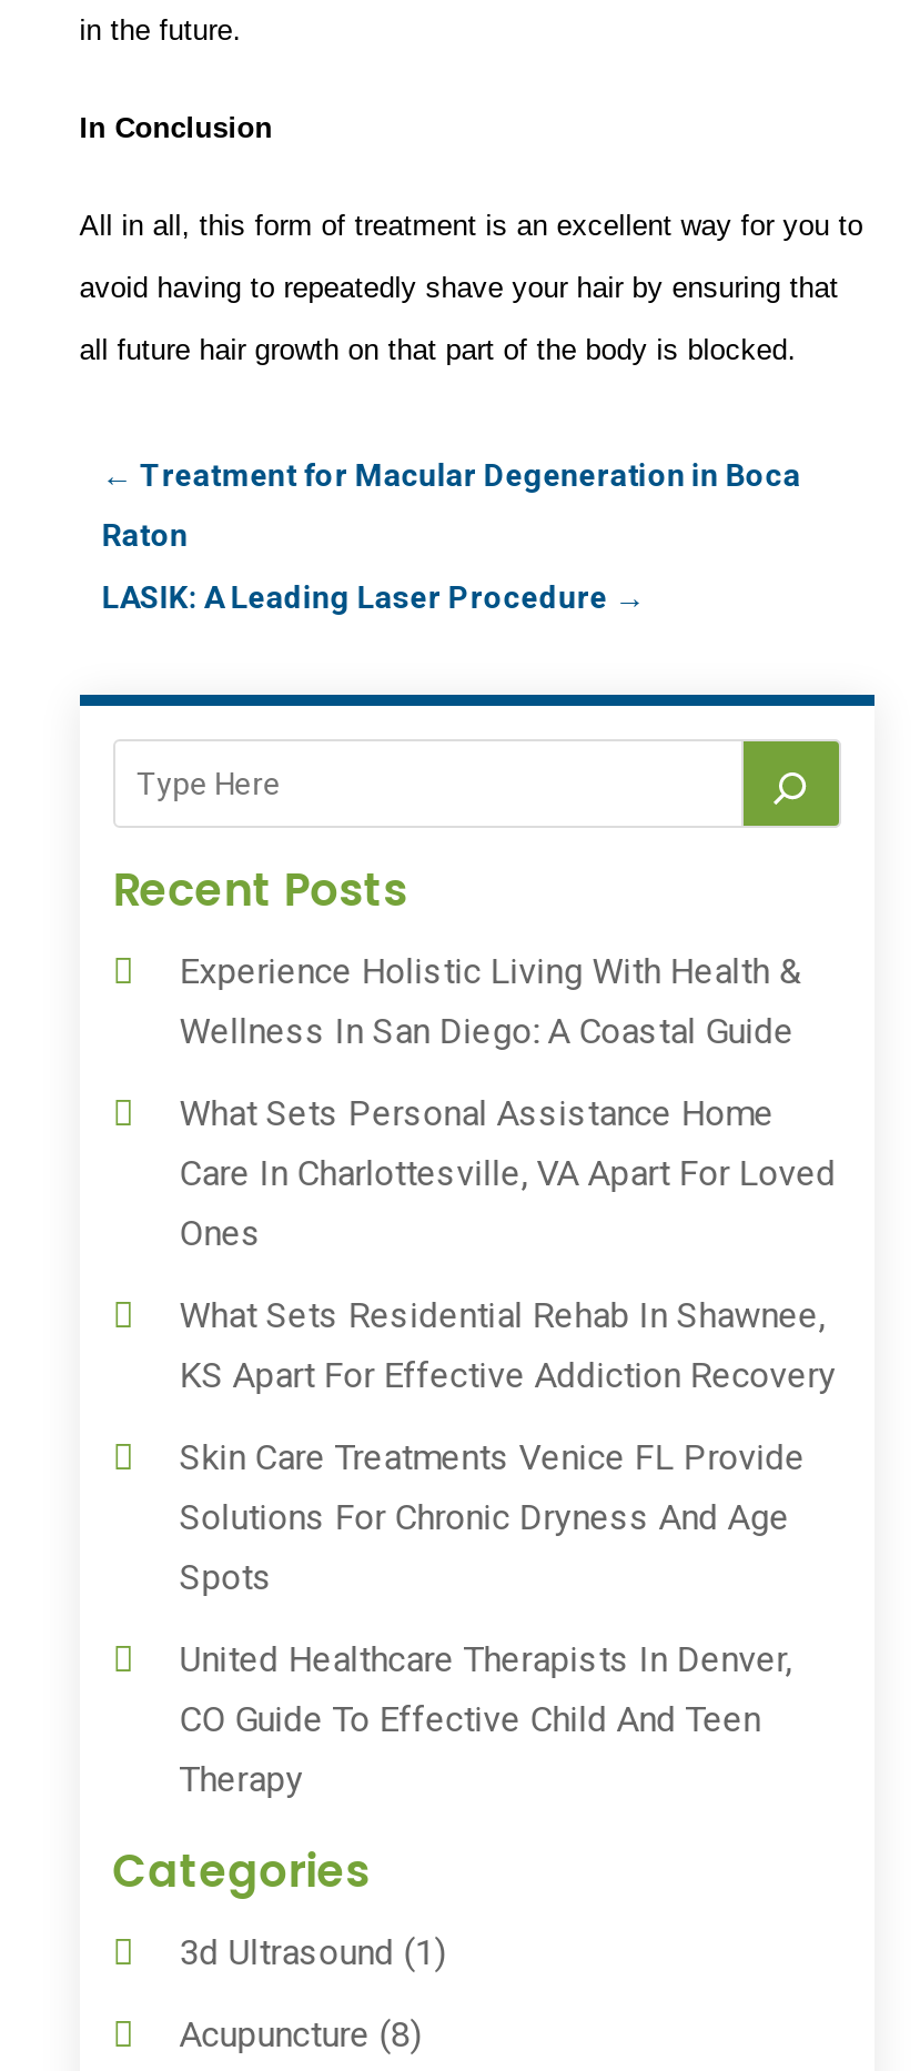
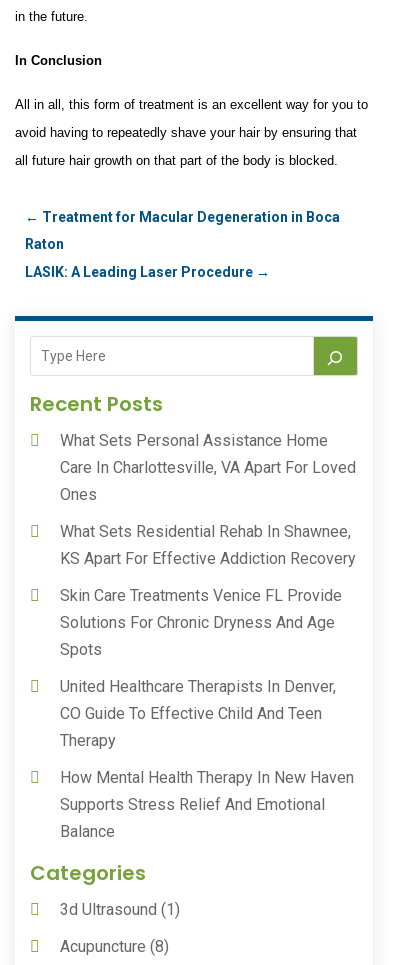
[179,949,801,1051] Experience Holistic Living With Health & | Wellness In San Diego: A Coastal Guide -> none
moved [179,1091,836,1799] -> [60,430,356,749]: What Sets Personal Assistance Home | Care In Charlottesville, VA Apart For Loved | Ones | ... | CO Guide To Effective Child And Teen | Therapy
none -> [60,767,354,840] How Mental Health Therapy In New Haven | Supports Stress Relief And Emotional | Balance

